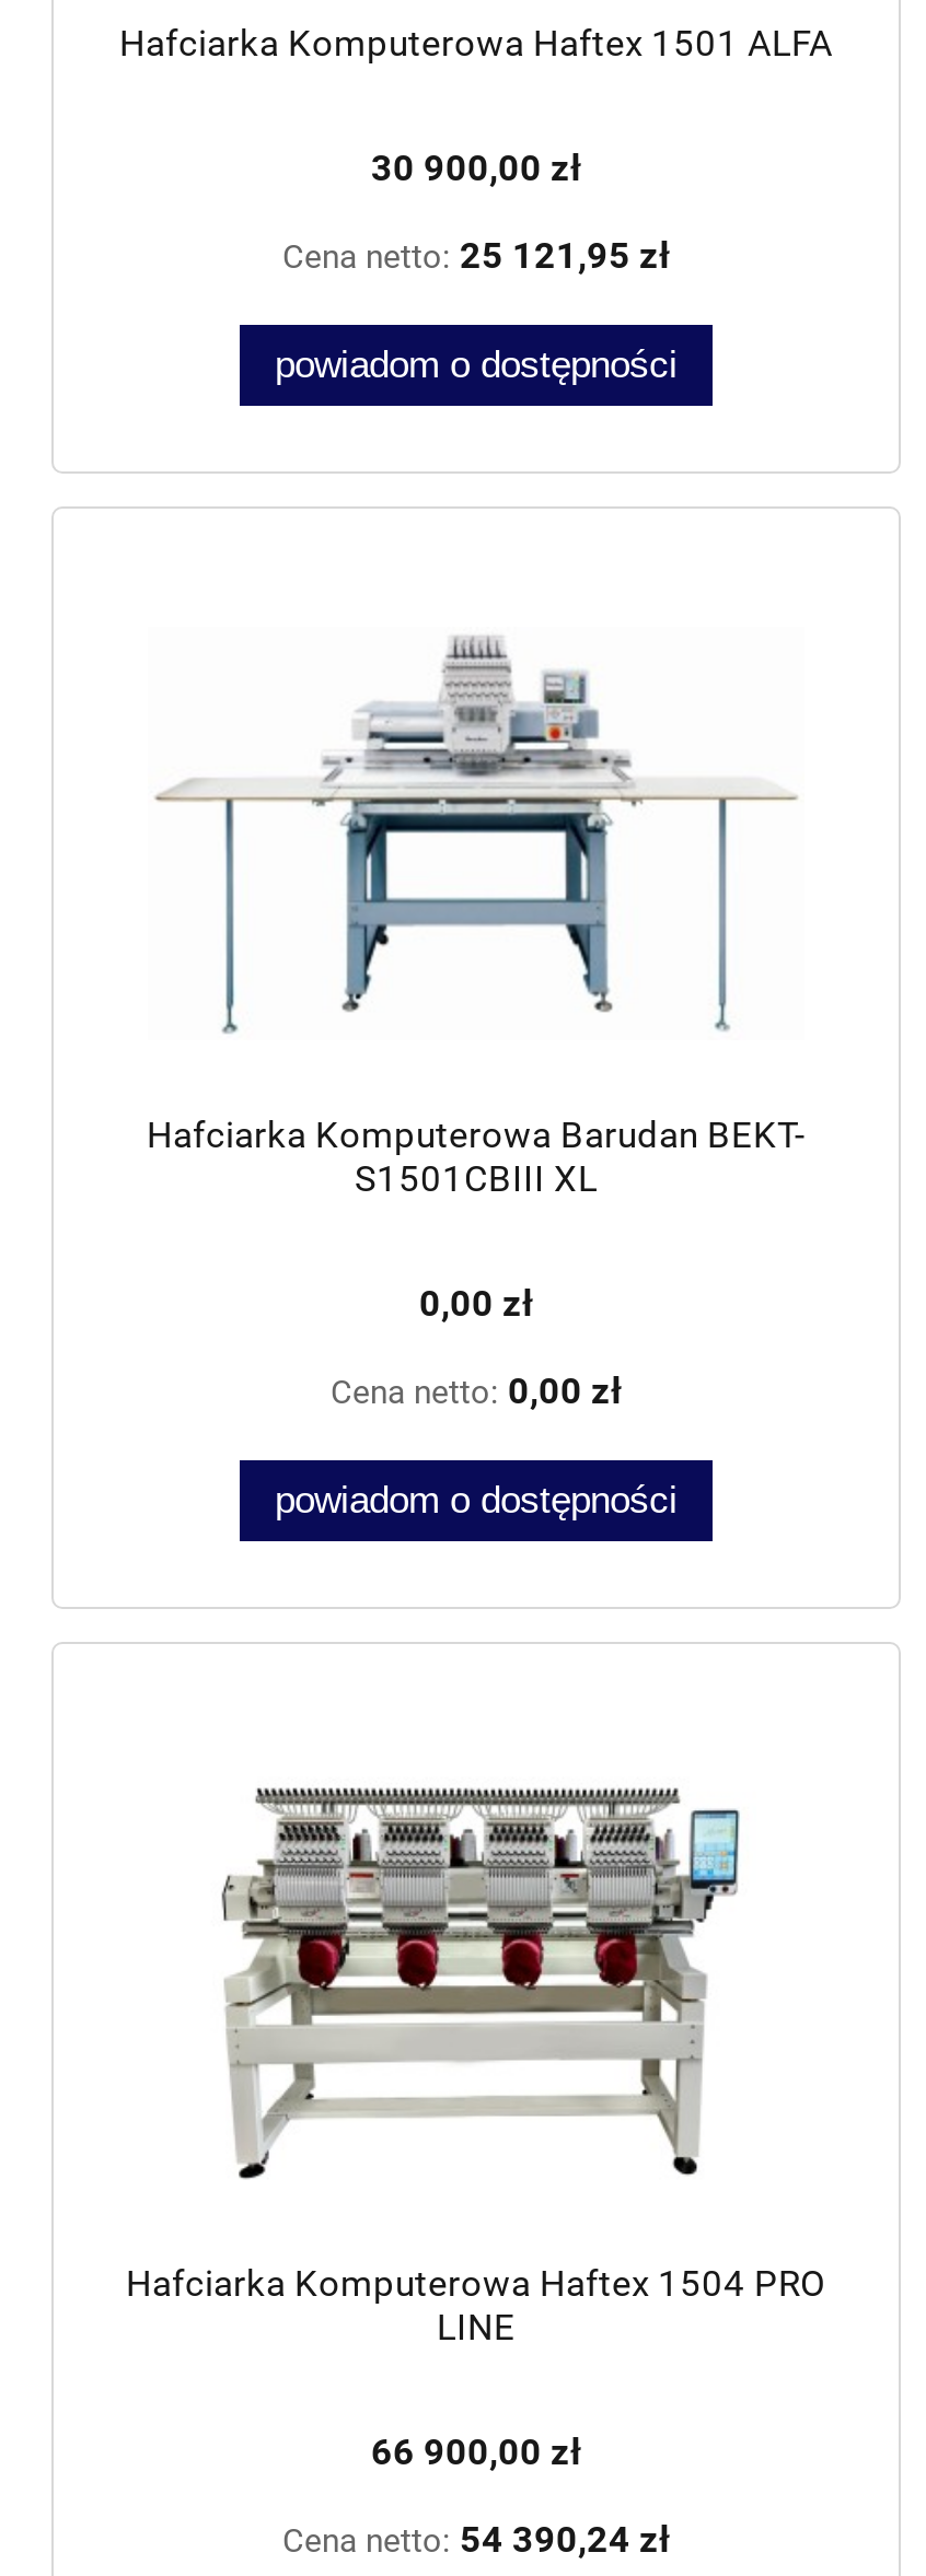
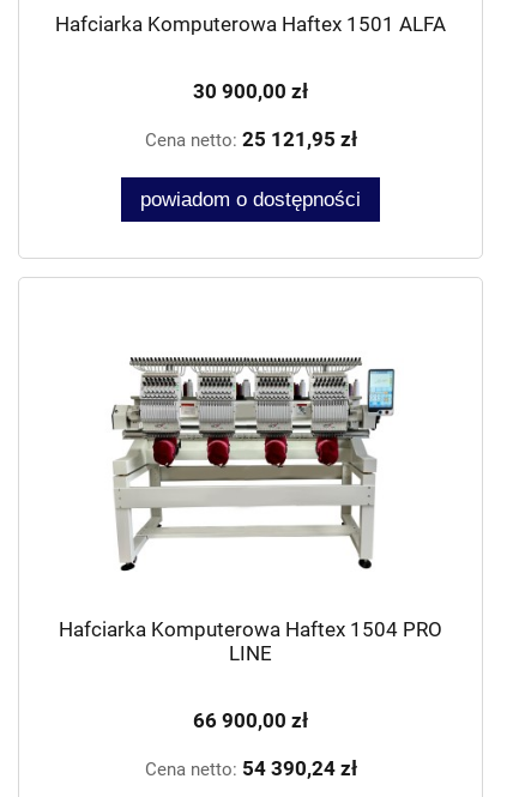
[147,634,806,1521] [image] | Hafciarka Komputerowa Barudan BEKT- | S1501CBIII XL | 0,00 zł | Cena netto: 0,00 zł | powiadom o dostępności -> none

